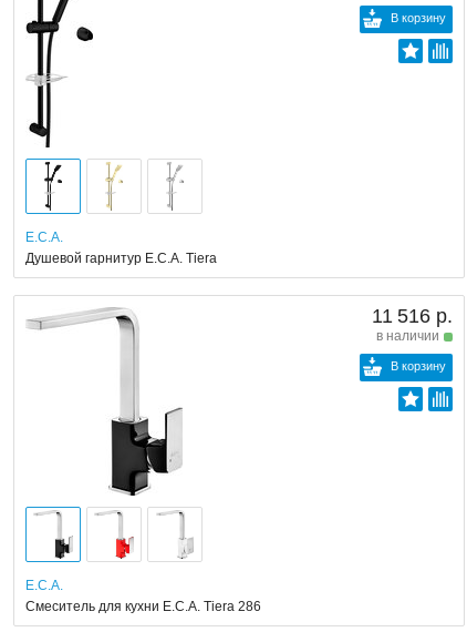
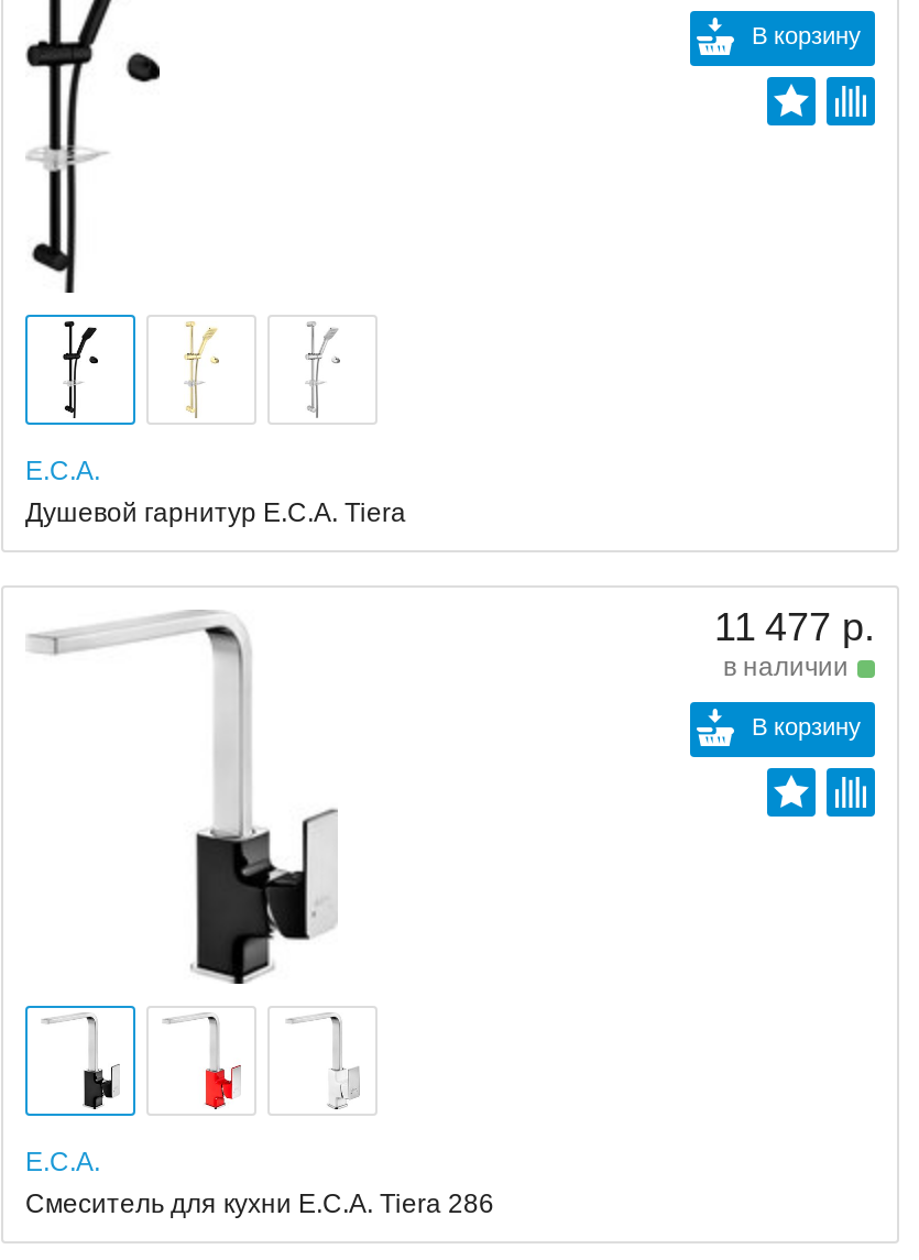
[372,305,453,327] 11 516 р. -> [714,605,875,649] 11 477 р.

